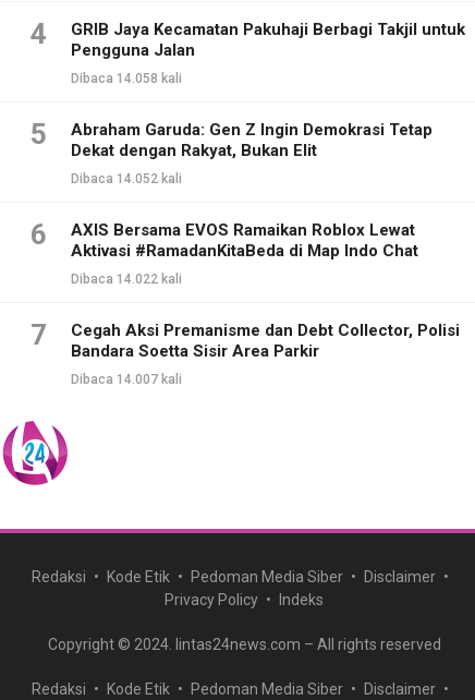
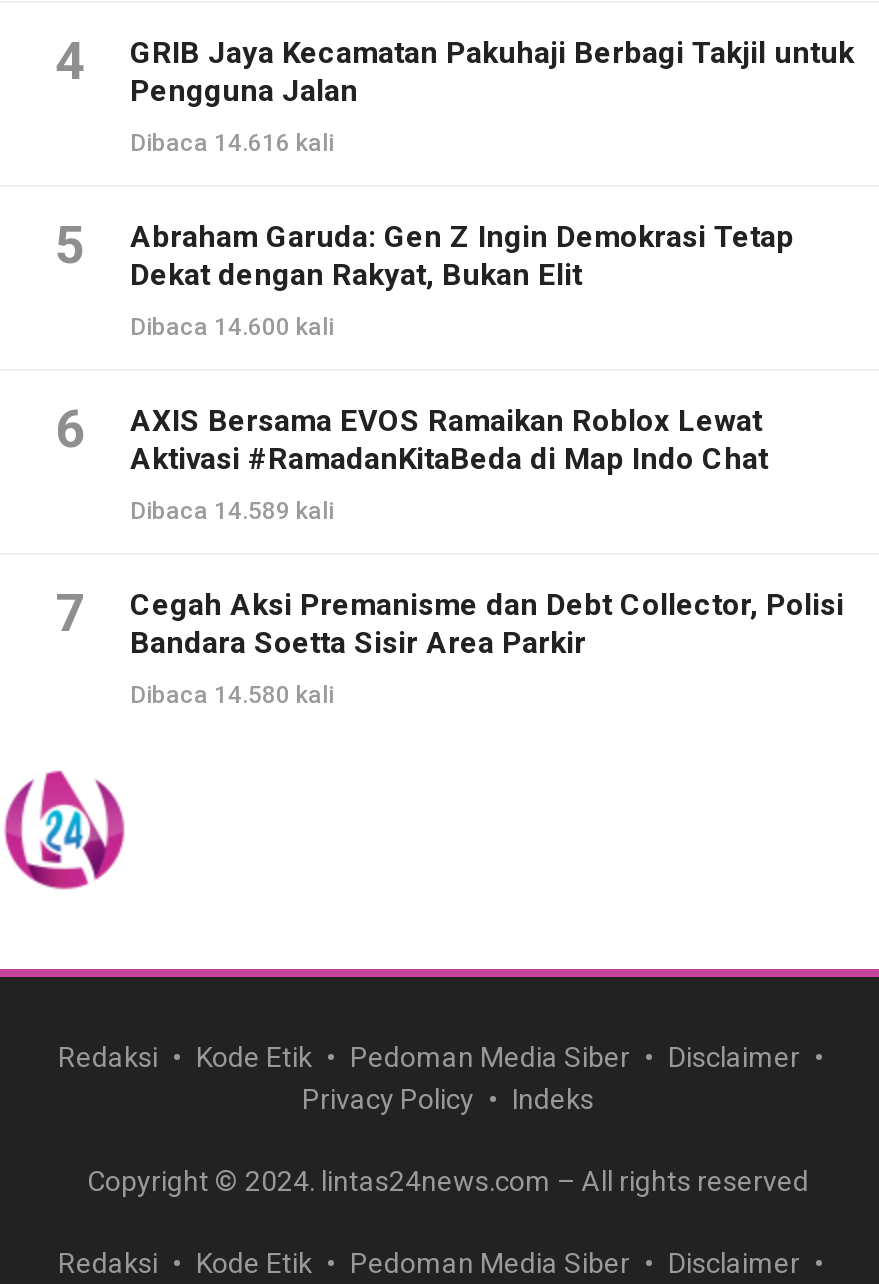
[71,70,182,86] Dibaca 14.058 kali -> [130,129,334,157] Dibaca 14.616 kali
[71,171,182,186] Dibaca 14.052 kali -> [130,313,334,341] Dibaca 14.600 kali
[71,271,182,286] Dibaca 14.022 kali -> [130,497,334,525] Dibaca 14.589 kali
[71,371,182,387] Dibaca 14.007 kali -> [130,681,334,709] Dibaca 14.580 kali

